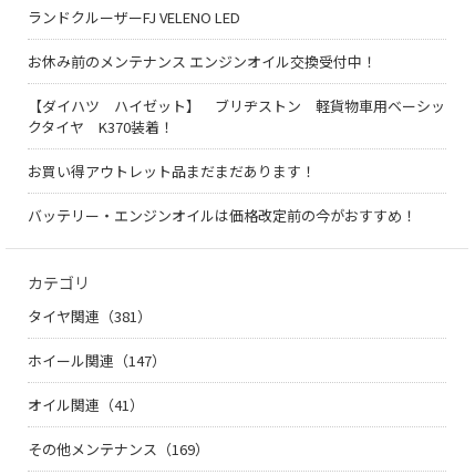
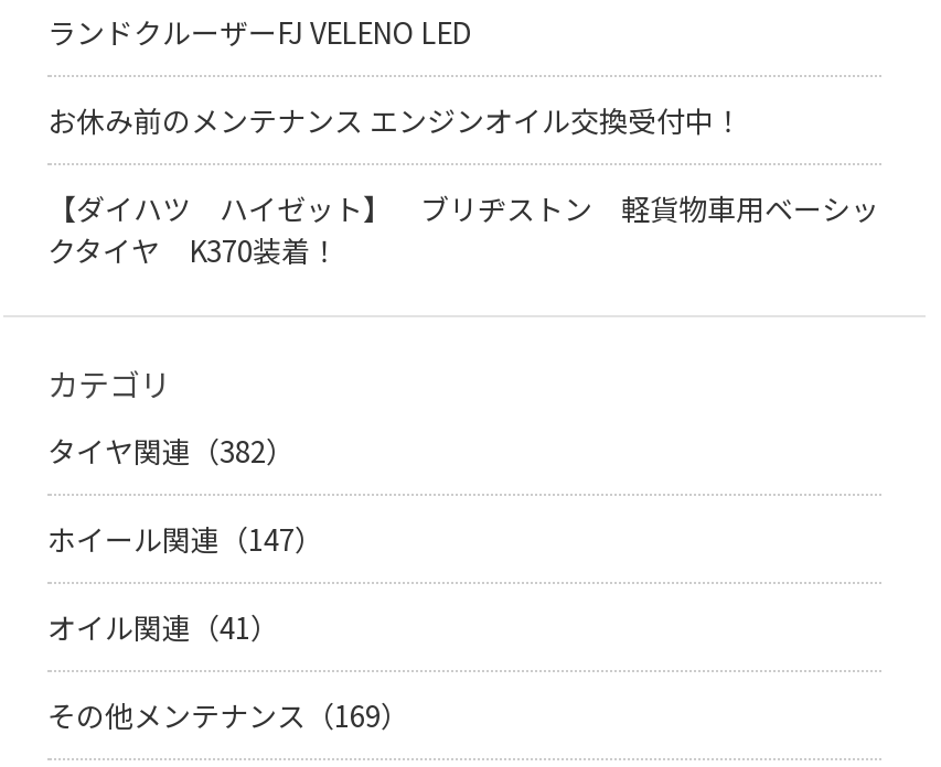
[28,161,416,226] お買い得アウトレット品まだまだあります！ | バッテリー・エンジンオイルは価格改定前の今がおすすめ！ -> none
[28,306,152,327] タイヤ関連（381） -> [47,431,295,473] タイヤ関連（382）

